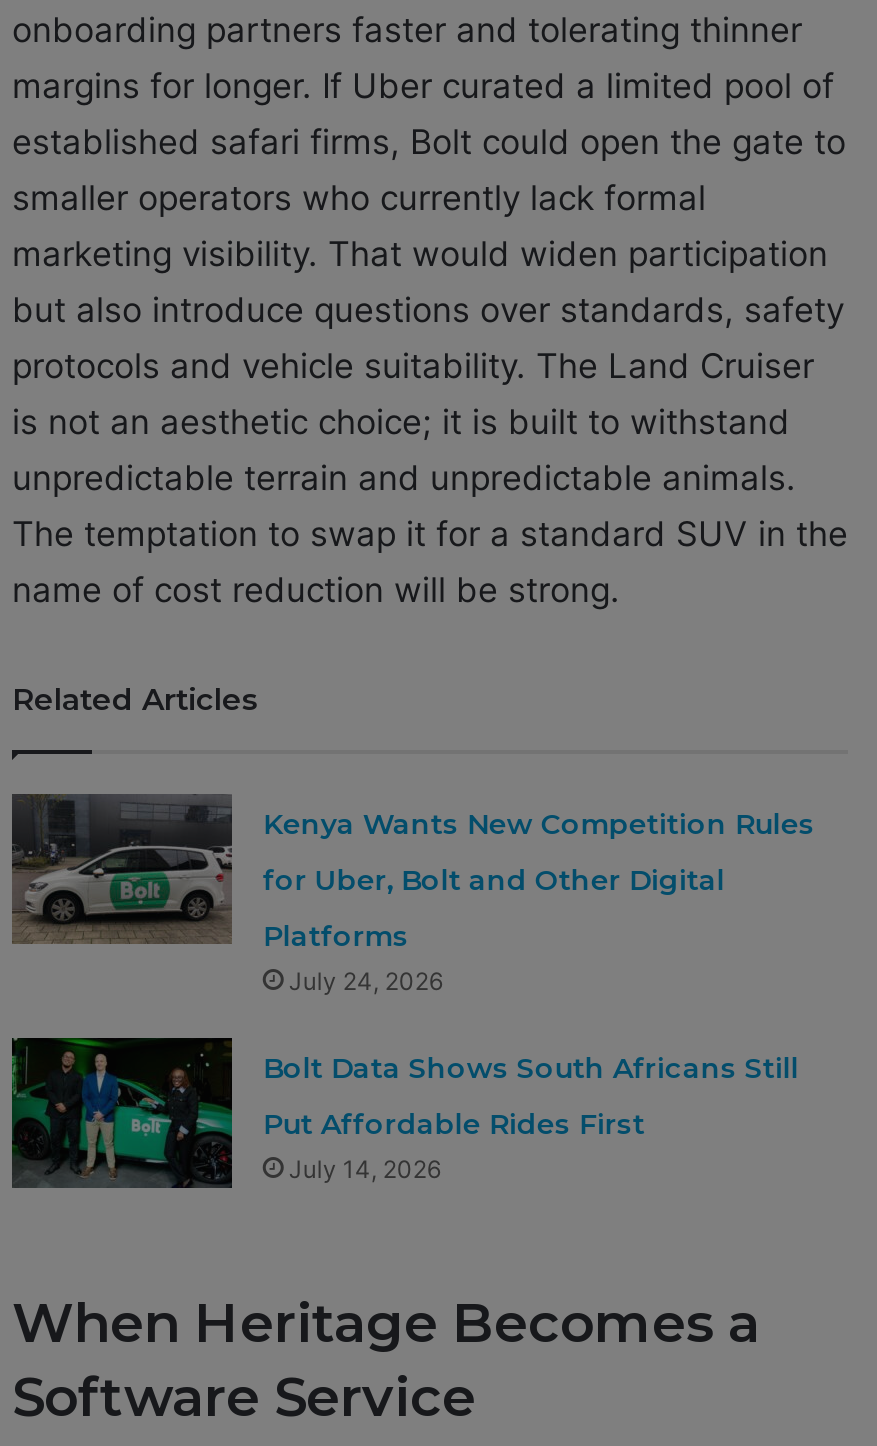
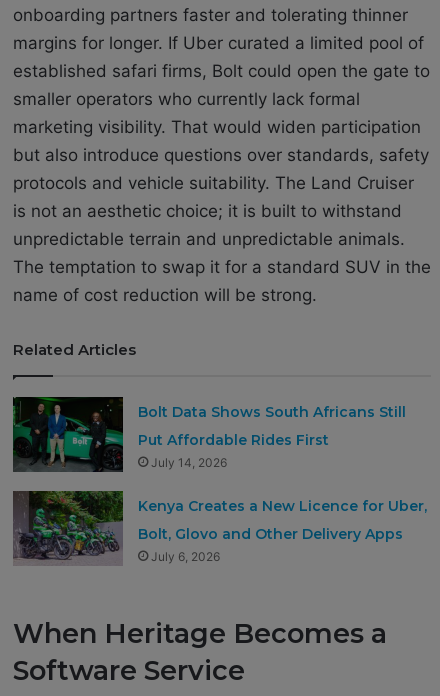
[10,792,815,996] [image] | Kenya Wants New Competition Rules | for Uber, Bolt and Other Digital | Platforms | July 24, 2026 -> none
moved [10,1036,799,1190] -> [12,396,406,473]: [image] | Bolt Data Shows South Africans Still | Put Affordable Rides First | July 14, 2026
none -> [12,490,427,566] [image] | Kenya Creates a New Licence for Uber, | Bolt, Glovo and Other Delivery Apps | July 6, 2026

